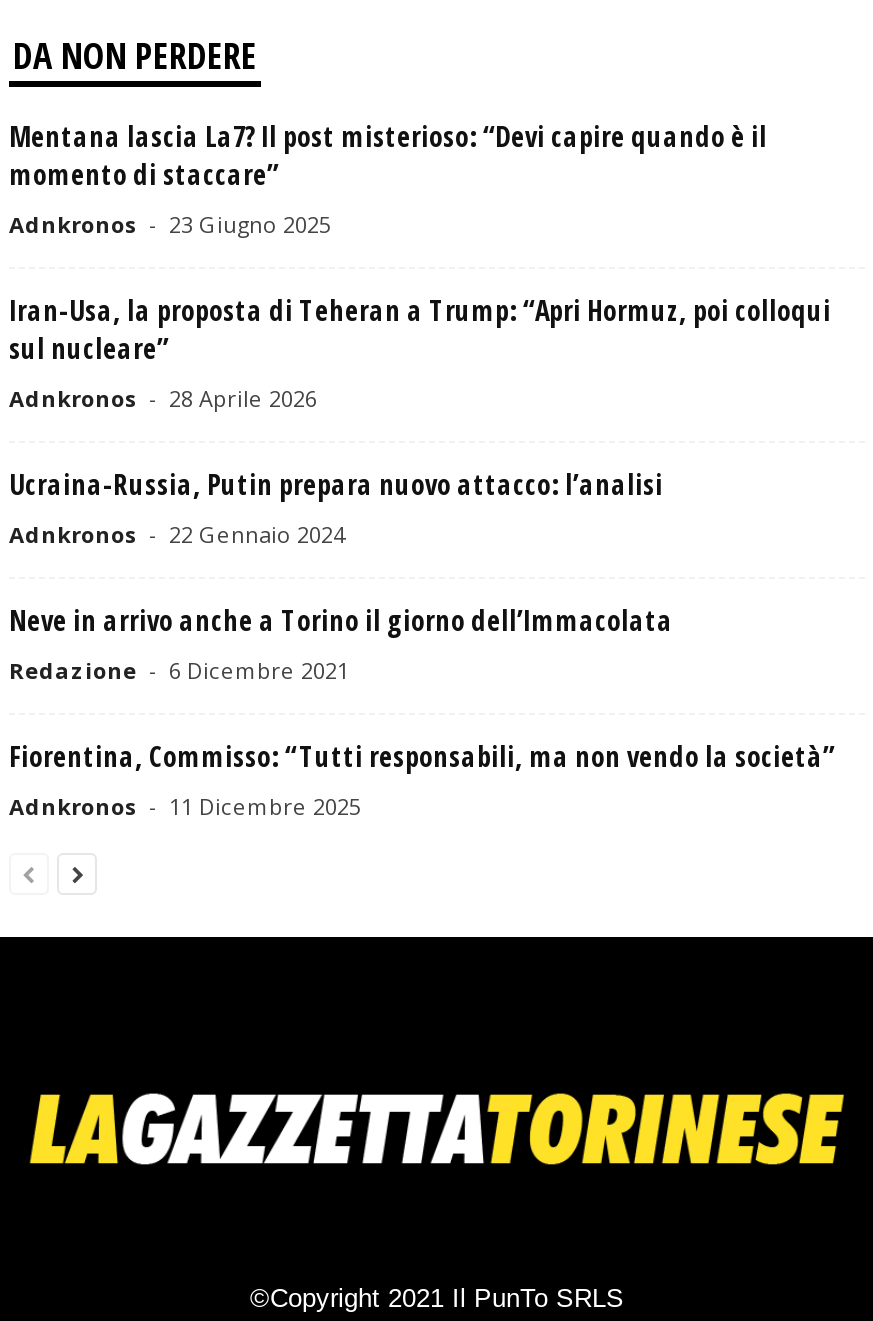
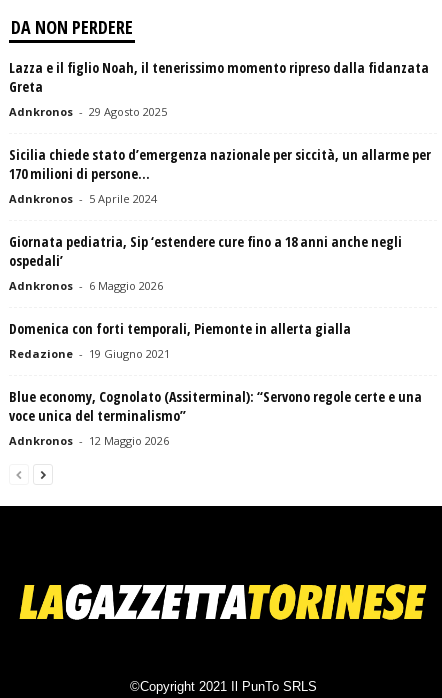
[9,117,767,239] Mentana lascia La7? Il post misterioso: “Devi capire quando è il | momento di staccare” | Adnkronos - 23 Giugno 2025 -> [9,58,429,119] Lazza e il figlio Noah, il tenerissimo momento ripreso dalla fidanzata | Greta | Adnkronos - 29 Agosto 2025
[9,291,831,413] Iran-Usa, la proposta di Teheran a Trump: “Apri Hormuz, poi colloqui | sul nucleare” | Adnkronos - 28 Aprile 2026 -> [9,145,431,206] Sicilia chiede stato d’emergenza nazionale per siccità, un allarme per | 170 milioni di persone... | Adnkronos - 5 Aprile 2024
[9,465,663,549] Ucraina-Russia, Putin prepara nuovo attacco: l’analisi | Adnkronos - 22 Gennaio 2024 -> [9,232,402,293] Giornata pediatria, Sip ‘estendere cure fino a 18 anni anche negli | ospedali’ | Adnkronos - 6 Maggio 2026
[9,601,673,685] Neve in arrivo anche a Torino il giorno dell’Immacolata | Redazione - 6 Dicembre 2021 -> [9,319,351,361] Domenica con forti temporali, Piemonte in allerta gialla | Redazione - 19 Giugno 2021
[9,737,835,821] Fiorentina, Commisso: “Tutti responsabili, ma non vendo la società” | Adnkronos - 11 Dicembre 2025 -> [9,387,422,448] Blue economy, Cognolato (Assiterminal): “Servono regole certe e una | voce unica del terminalismo” | Adnkronos - 12 Maggio 2026

